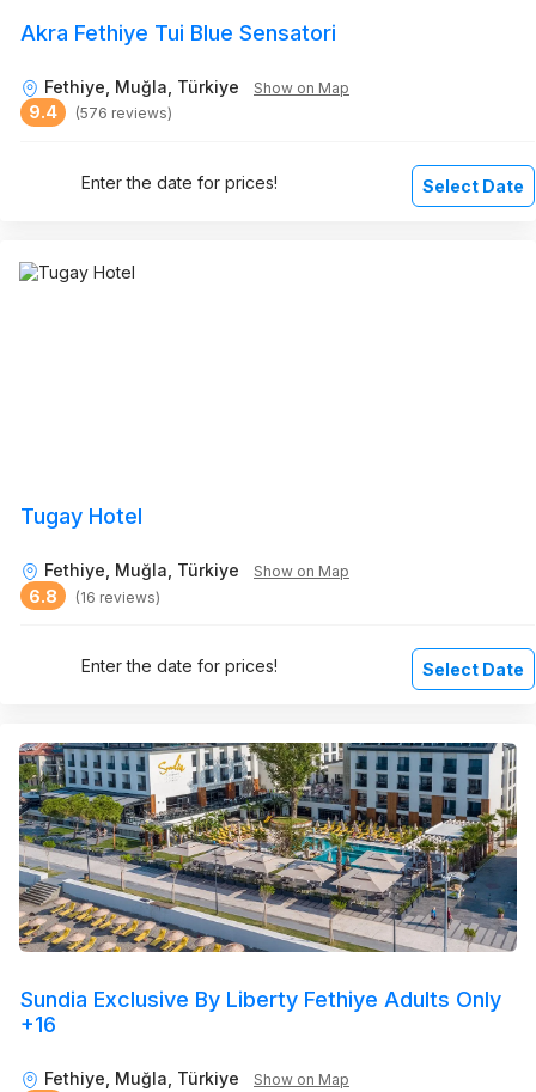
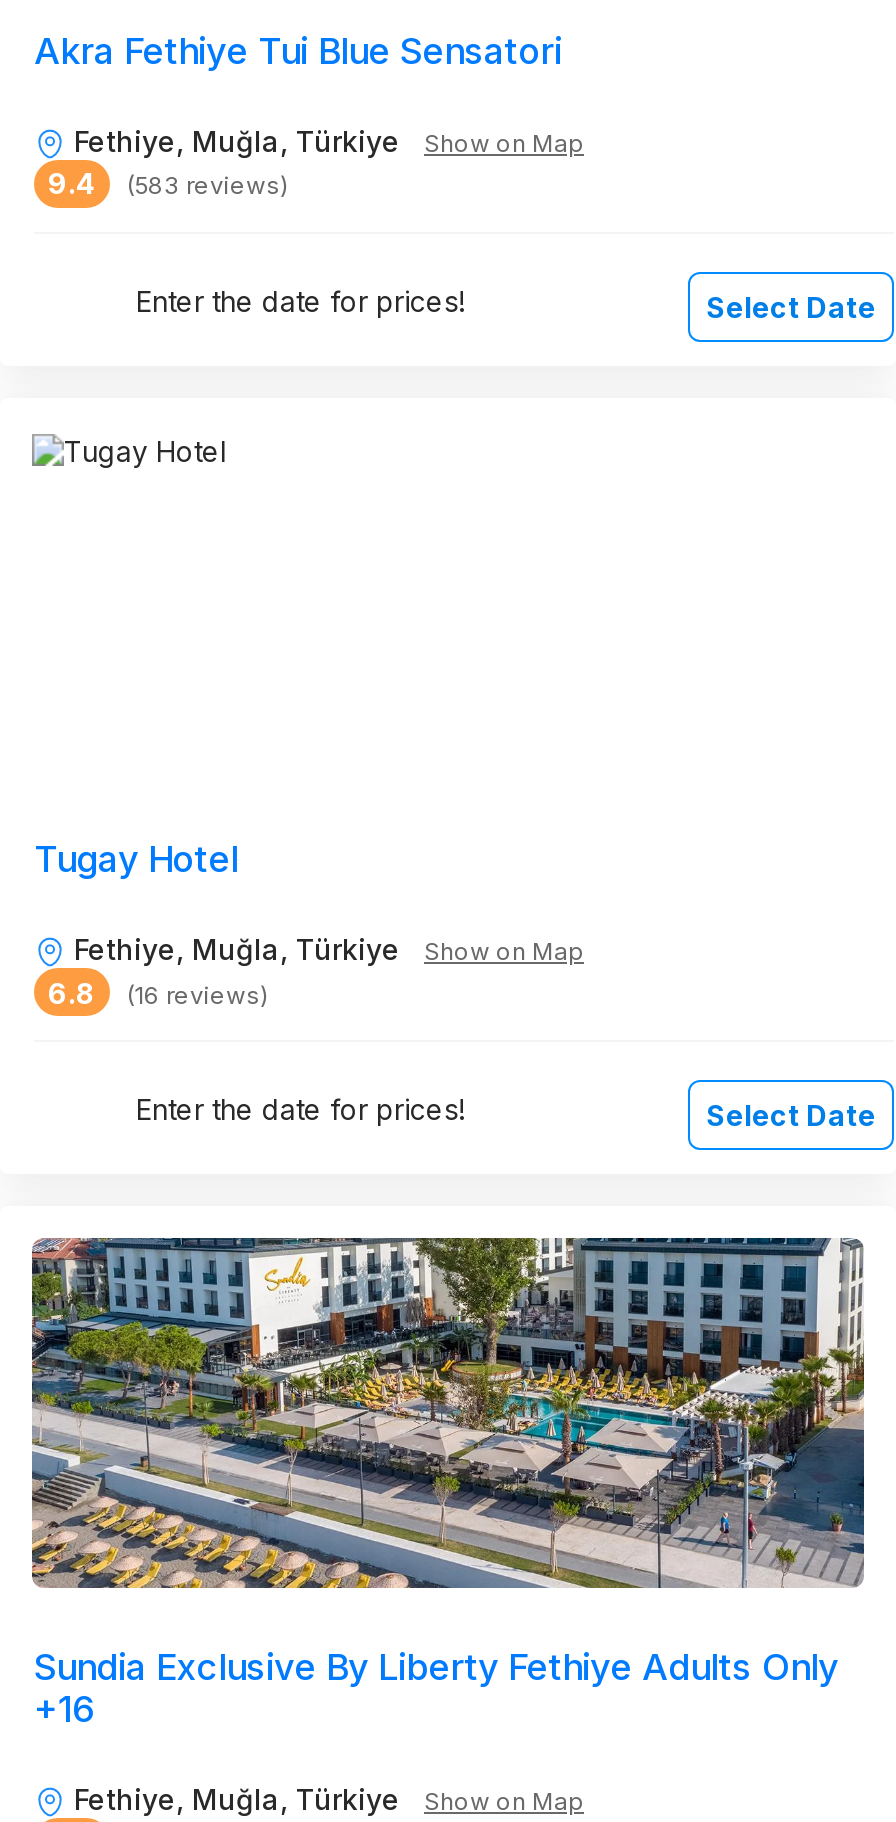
[29,102,172,122] 9.4 (576 reviews) -> [48,167,288,201] 9.4 (583 reviews)

